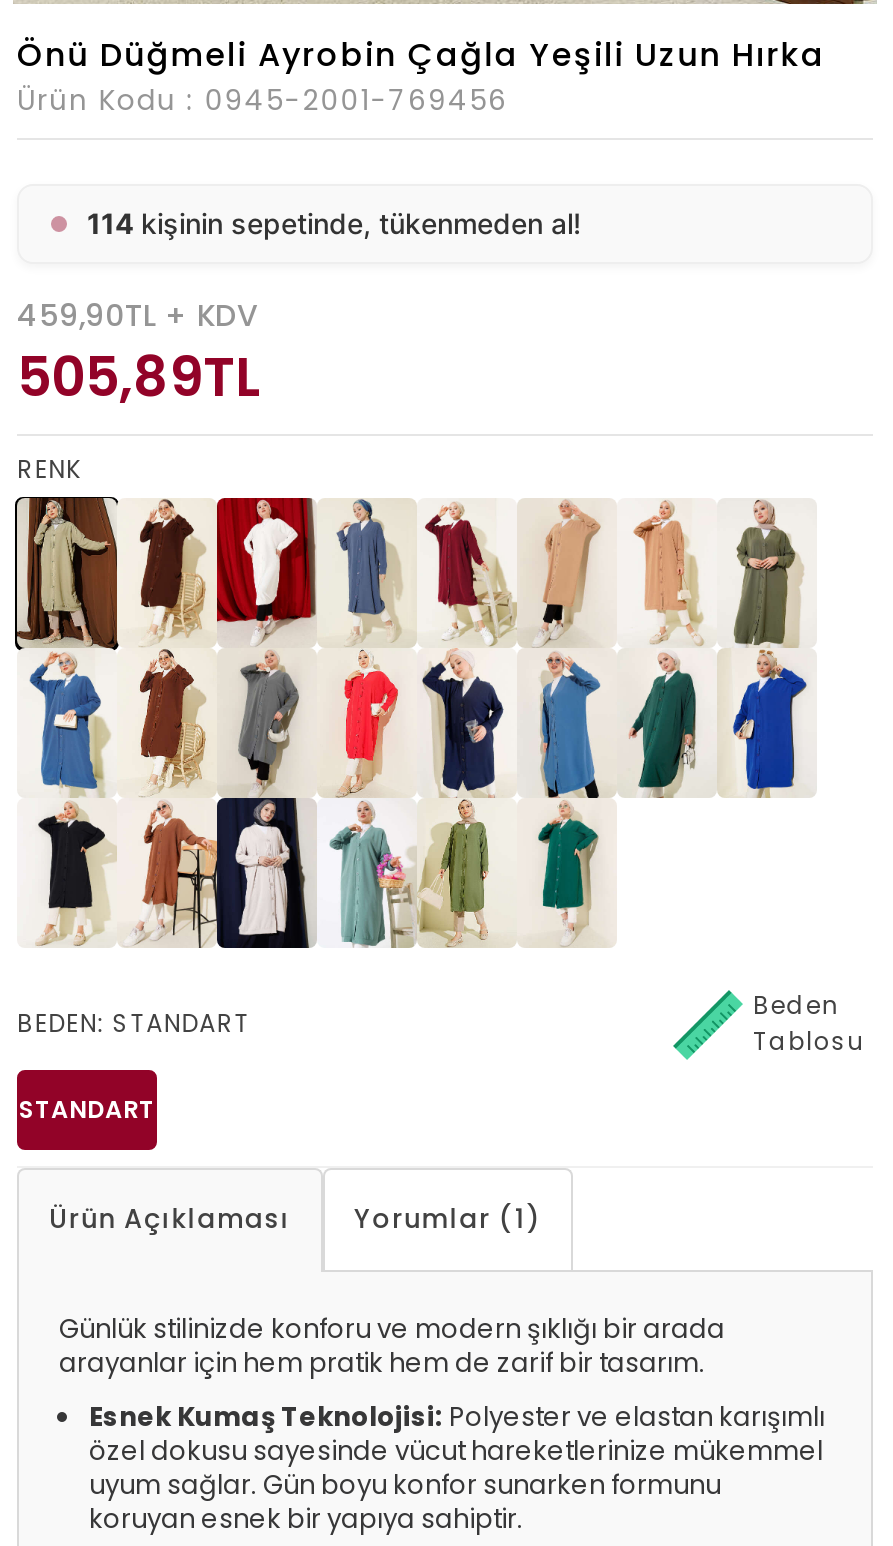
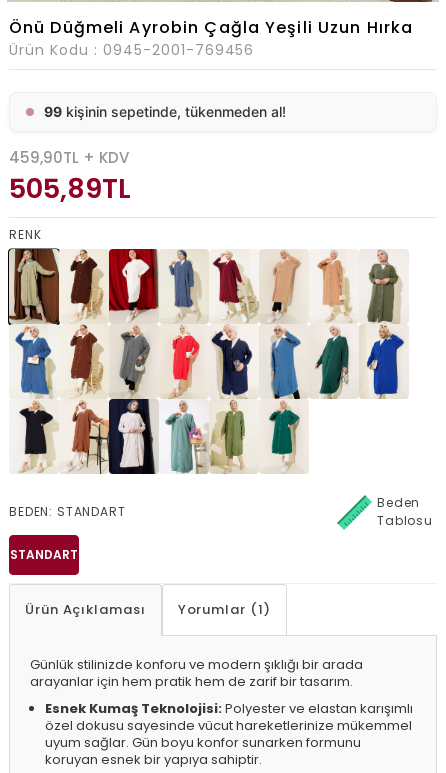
[87,206,581,240] 114 kişinin sepetinde, tükenmeden al! -> [44,103,286,120] 99 kişinin sepetinde, tükenmeden al!

